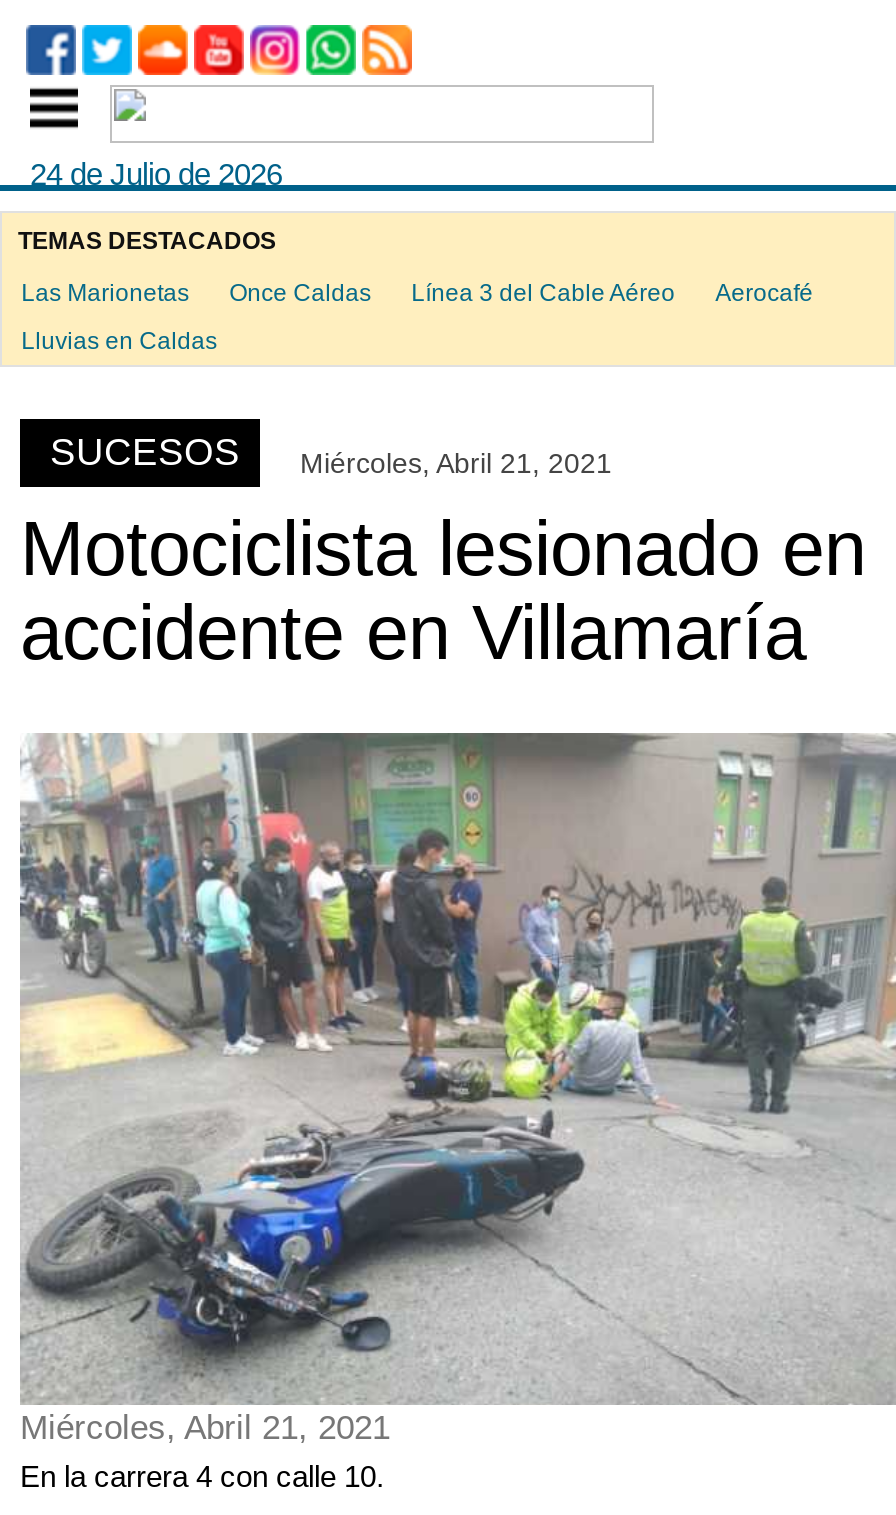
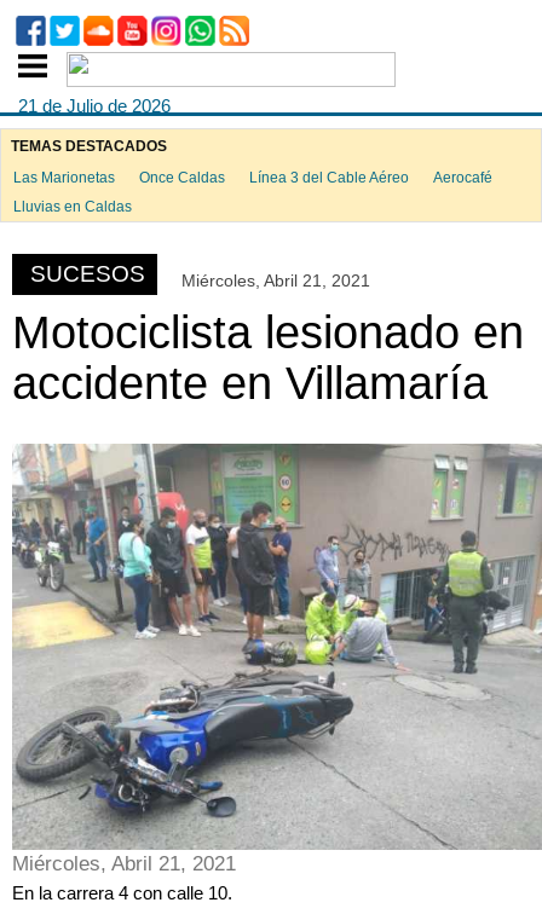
[30,157,282,191] 24 de Julio de 2026 -> [18,96,171,116] 21 de Julio de 2026

